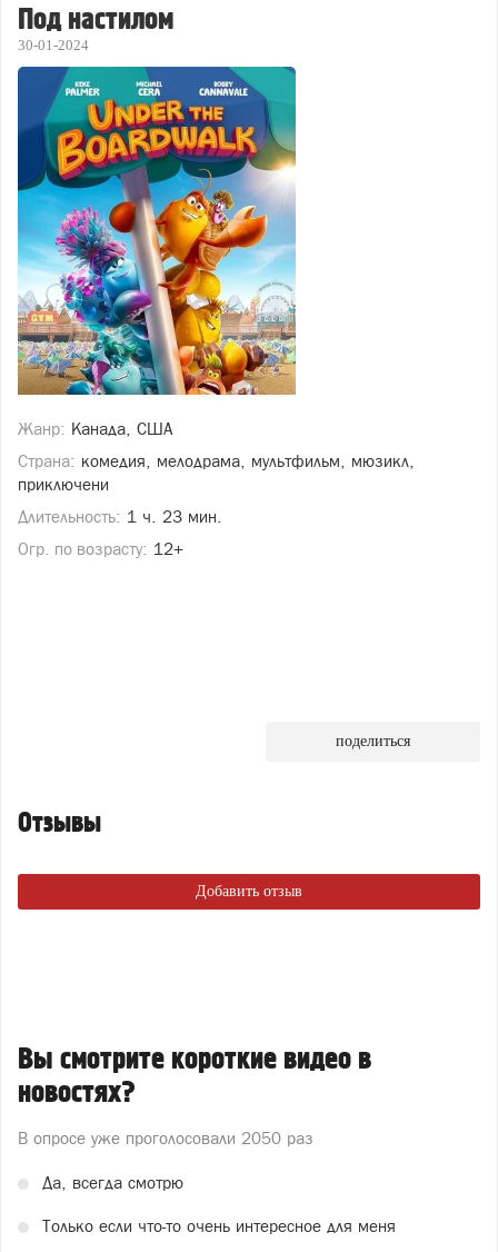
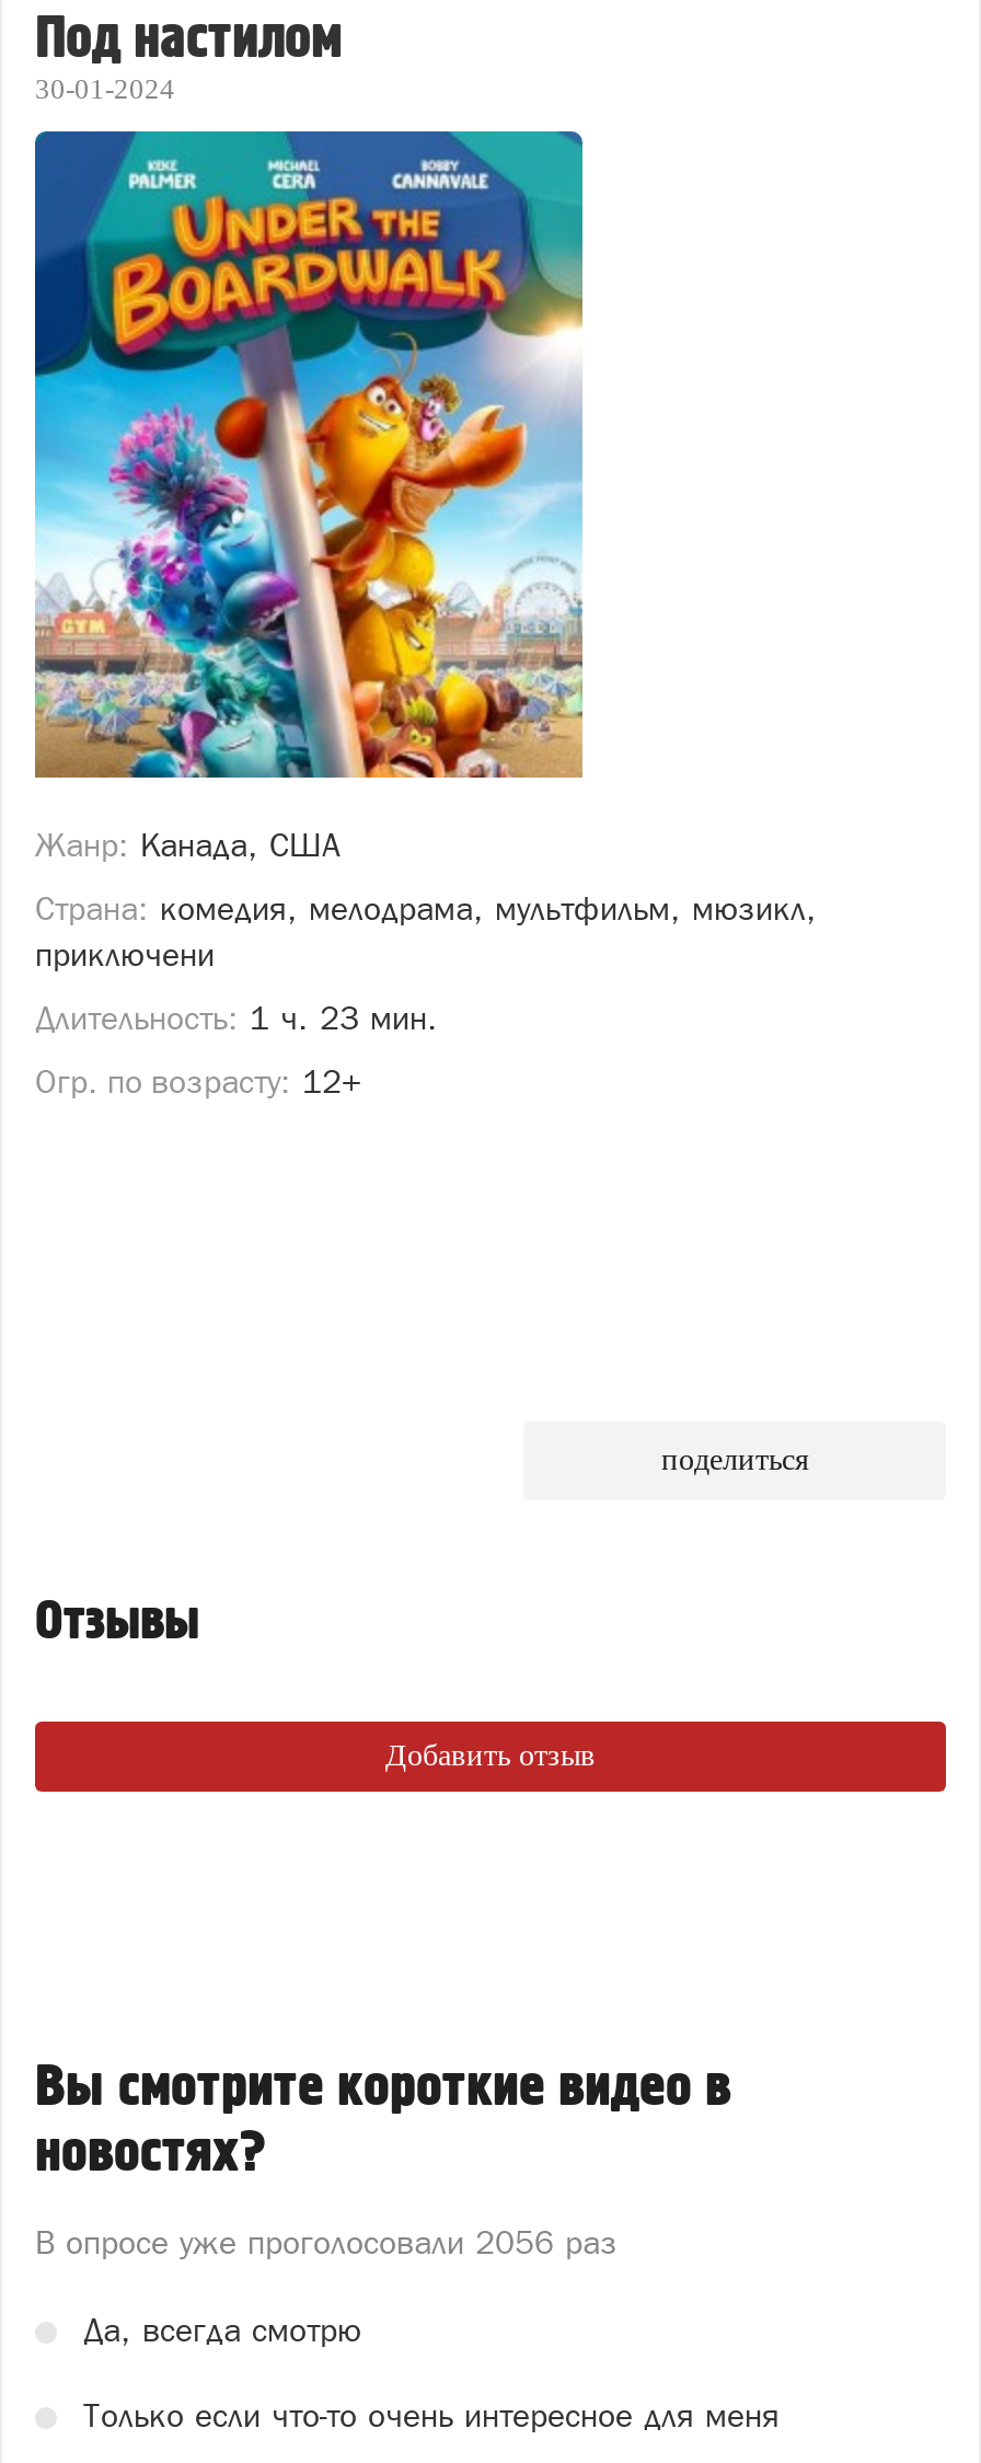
[18,1129,313,1147] В опросе уже проголосовали 2050 раз -> [35,2223,618,2260] В опросе уже проголосовали 2056 раз

